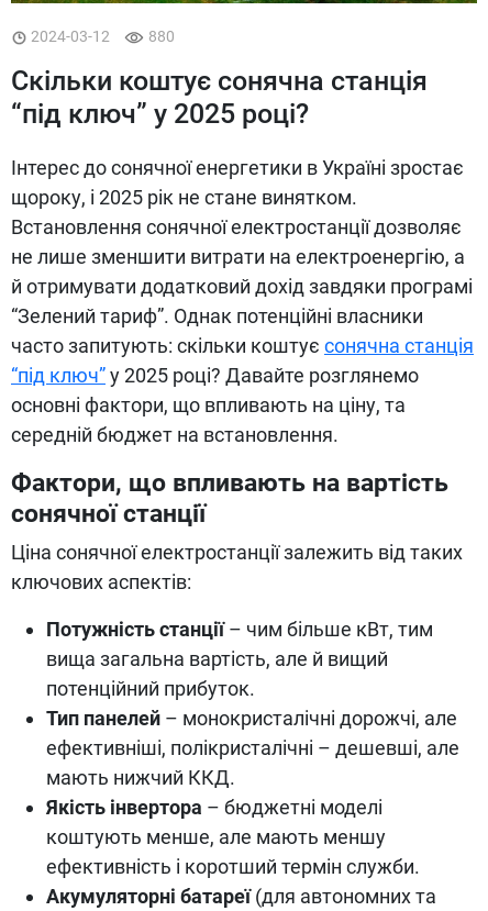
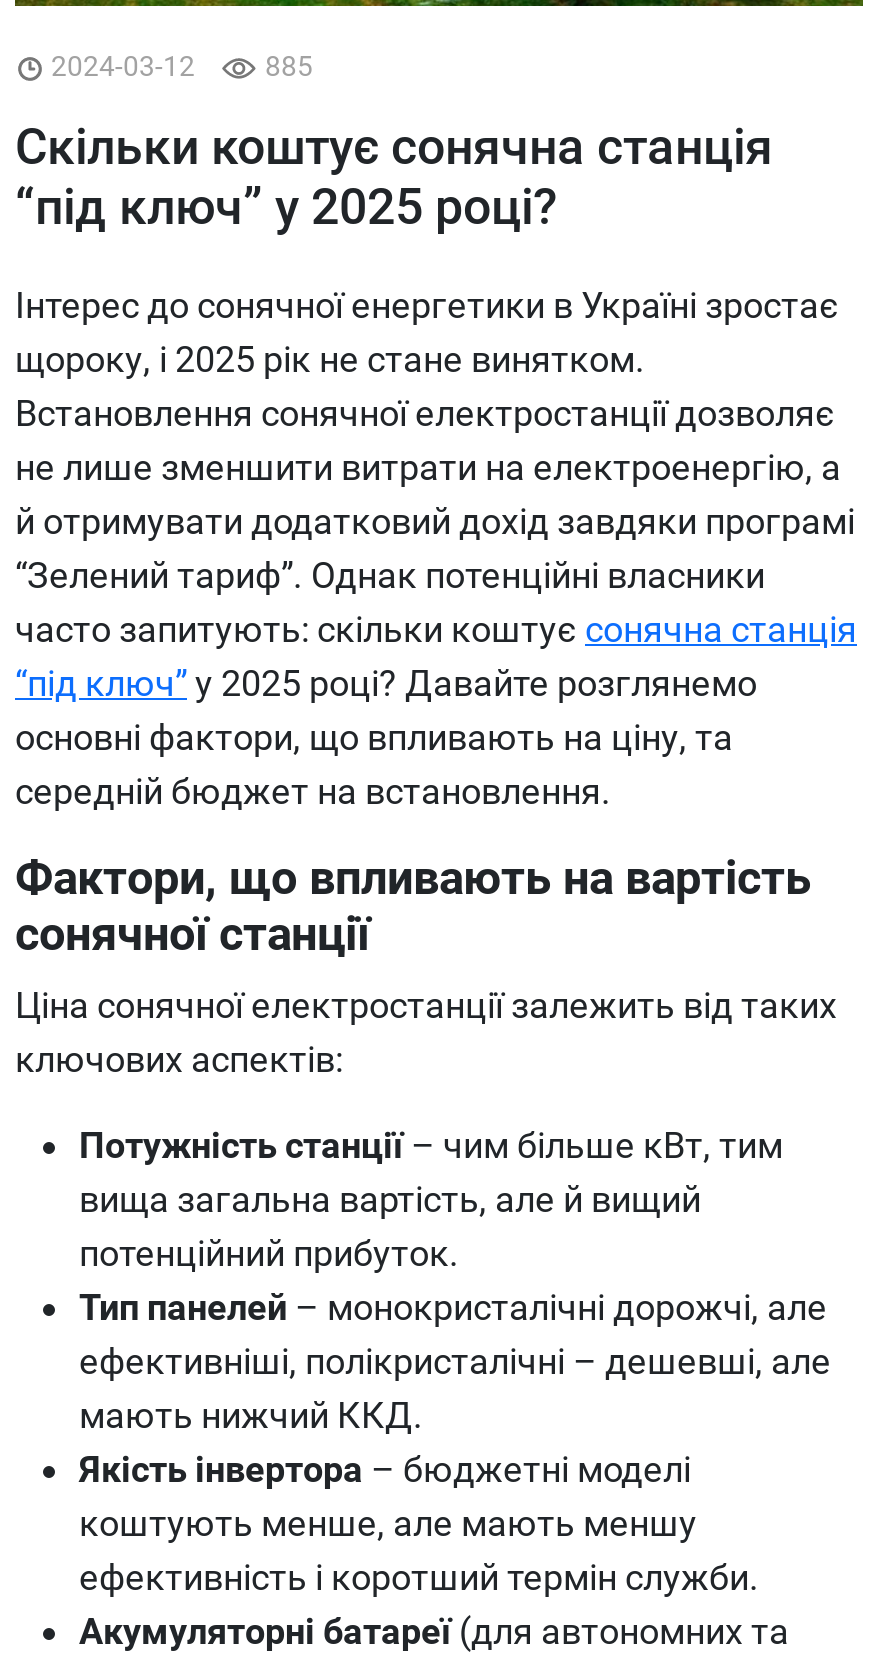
[27,28,175,45] 2024-03-12 880 -> [45,51,313,83] 2024-03-12 885

